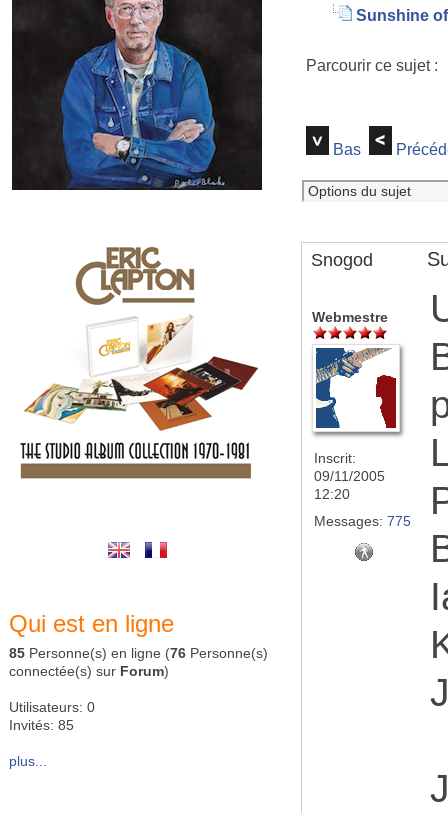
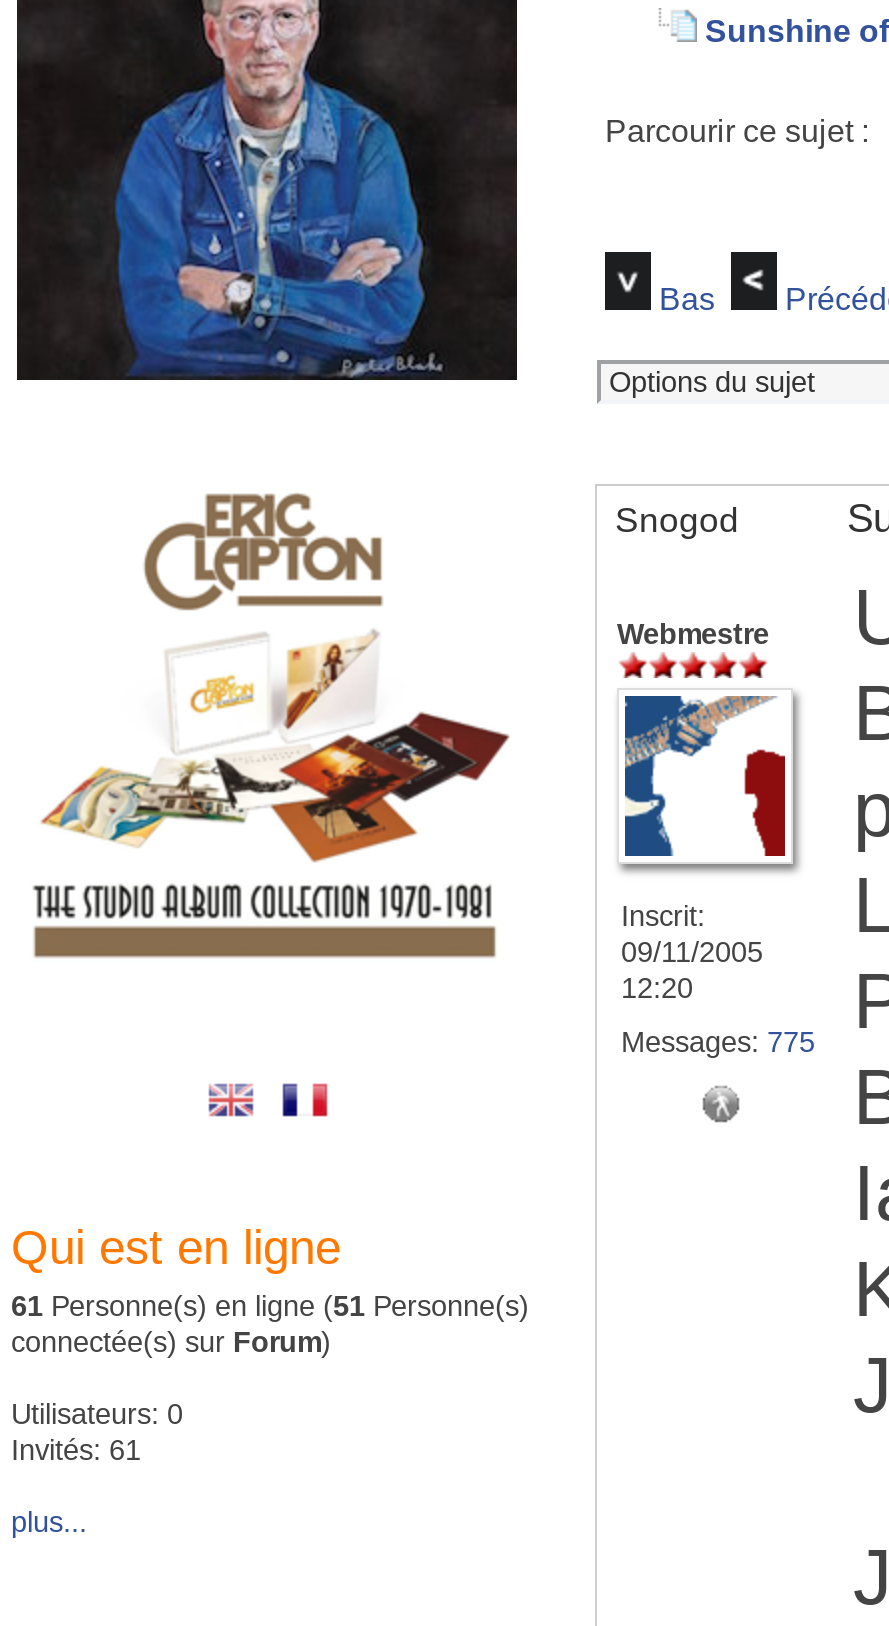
[9,645,268,661] 85 Personne(s) en ligne (76 Personne(s) -> [11,1290,529,1322] 61 Personne(s) en ligne (51 Personne(s)
[9,717,74,733] Invités: 85 -> [11,1434,141,1466] Invités: 61

